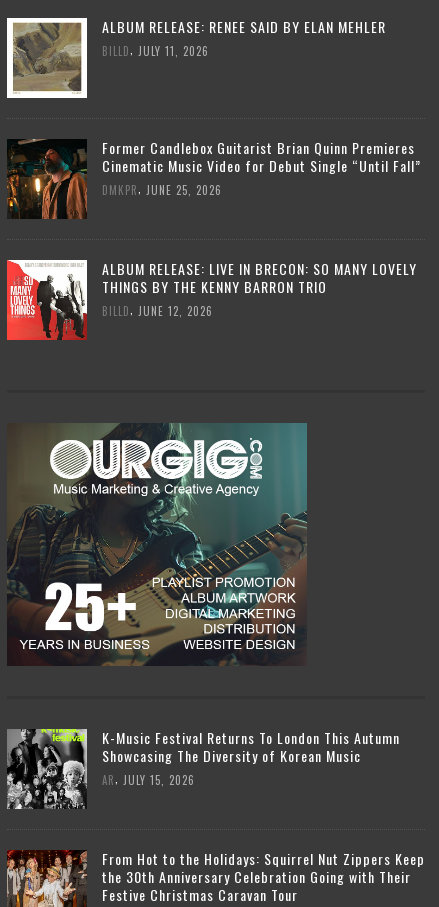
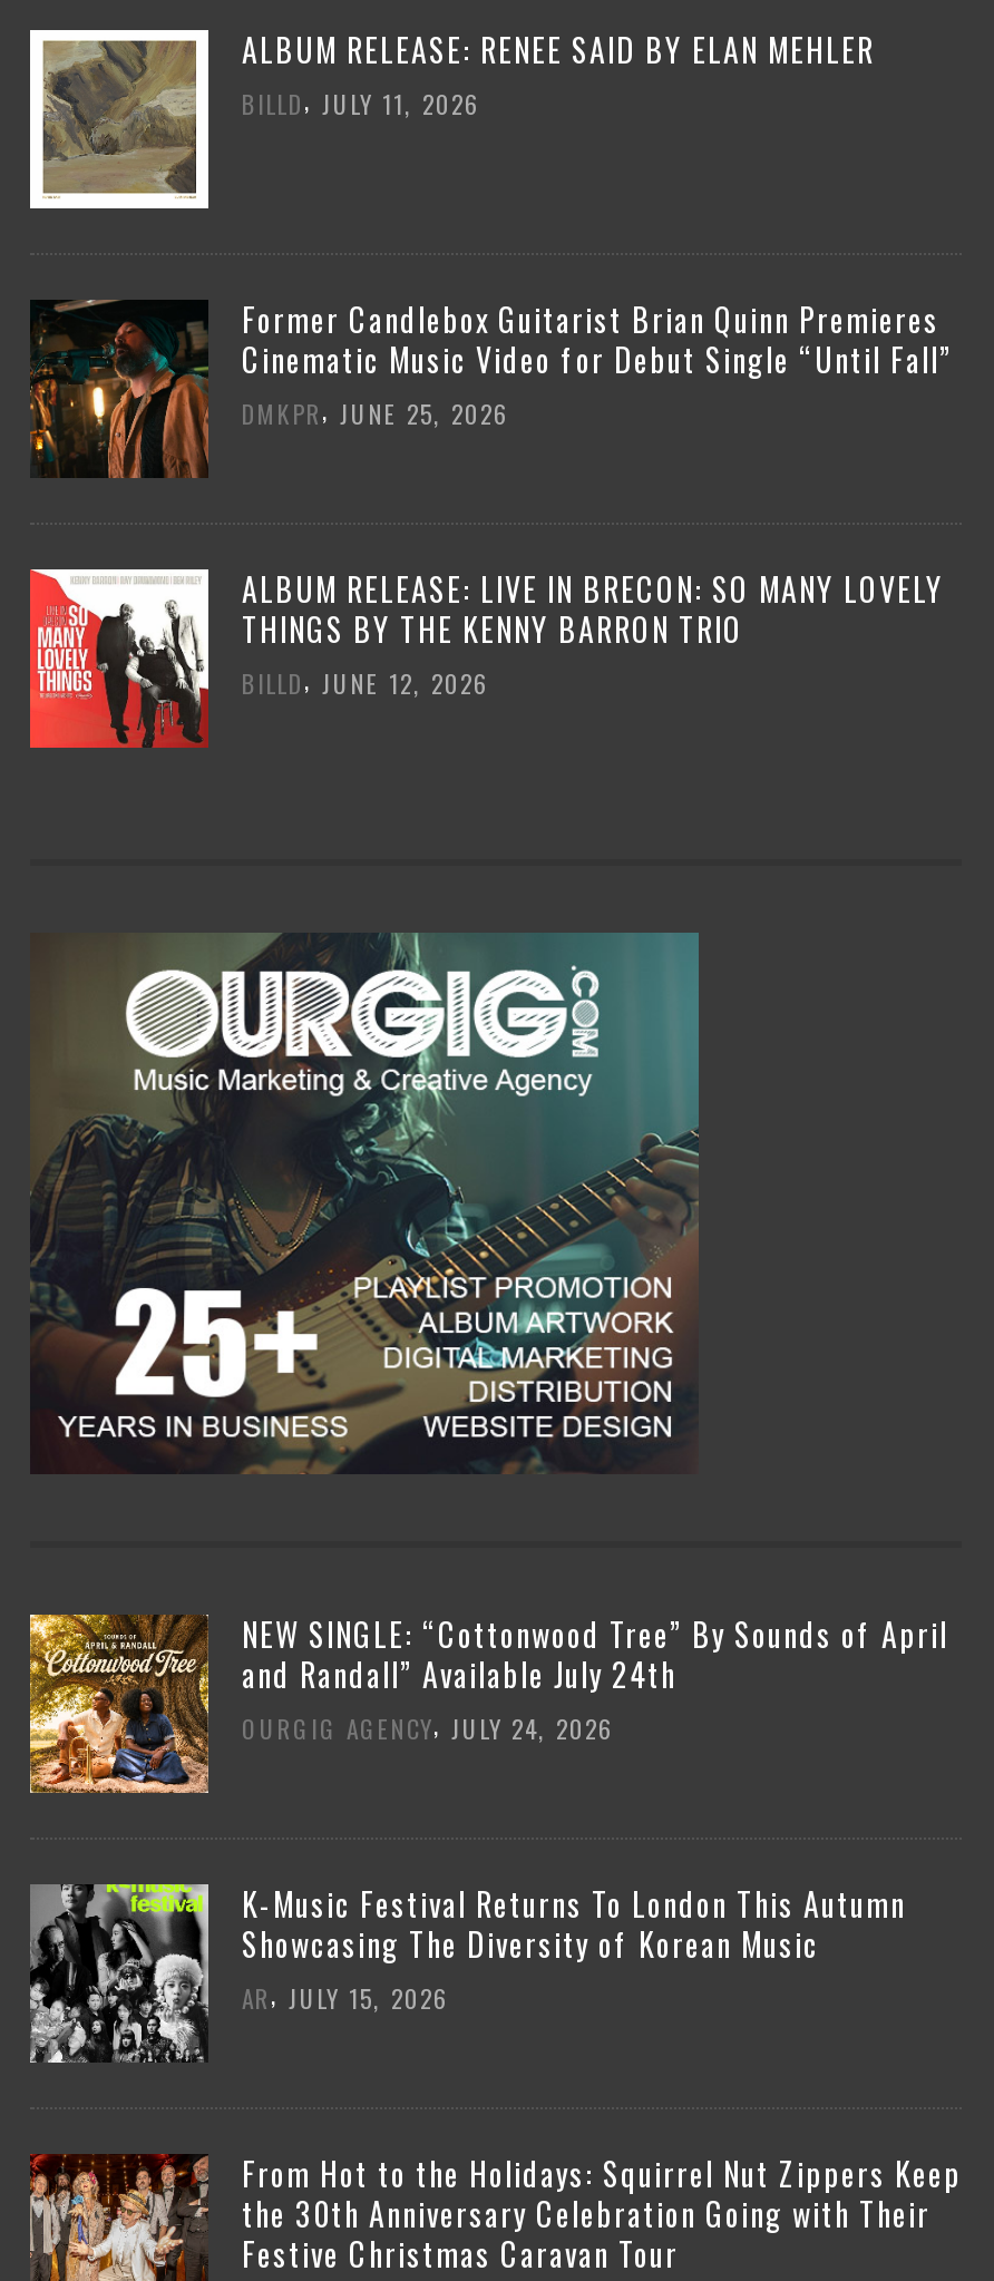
none -> [28,1610,948,1795] [image] | NEW SINGLE: “Cottonwood Tree” By Sounds of April | and Randall” Available July 24th | OURGIG AGENCY, JULY 24, 2026

